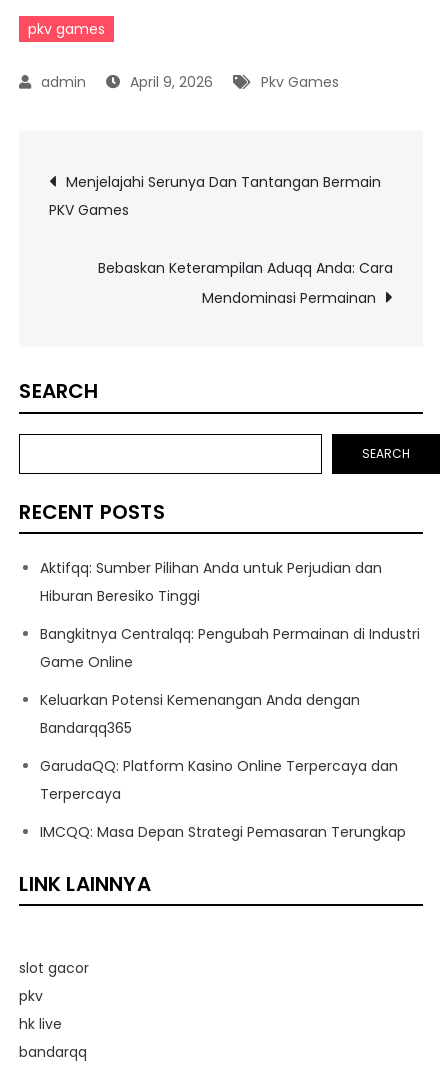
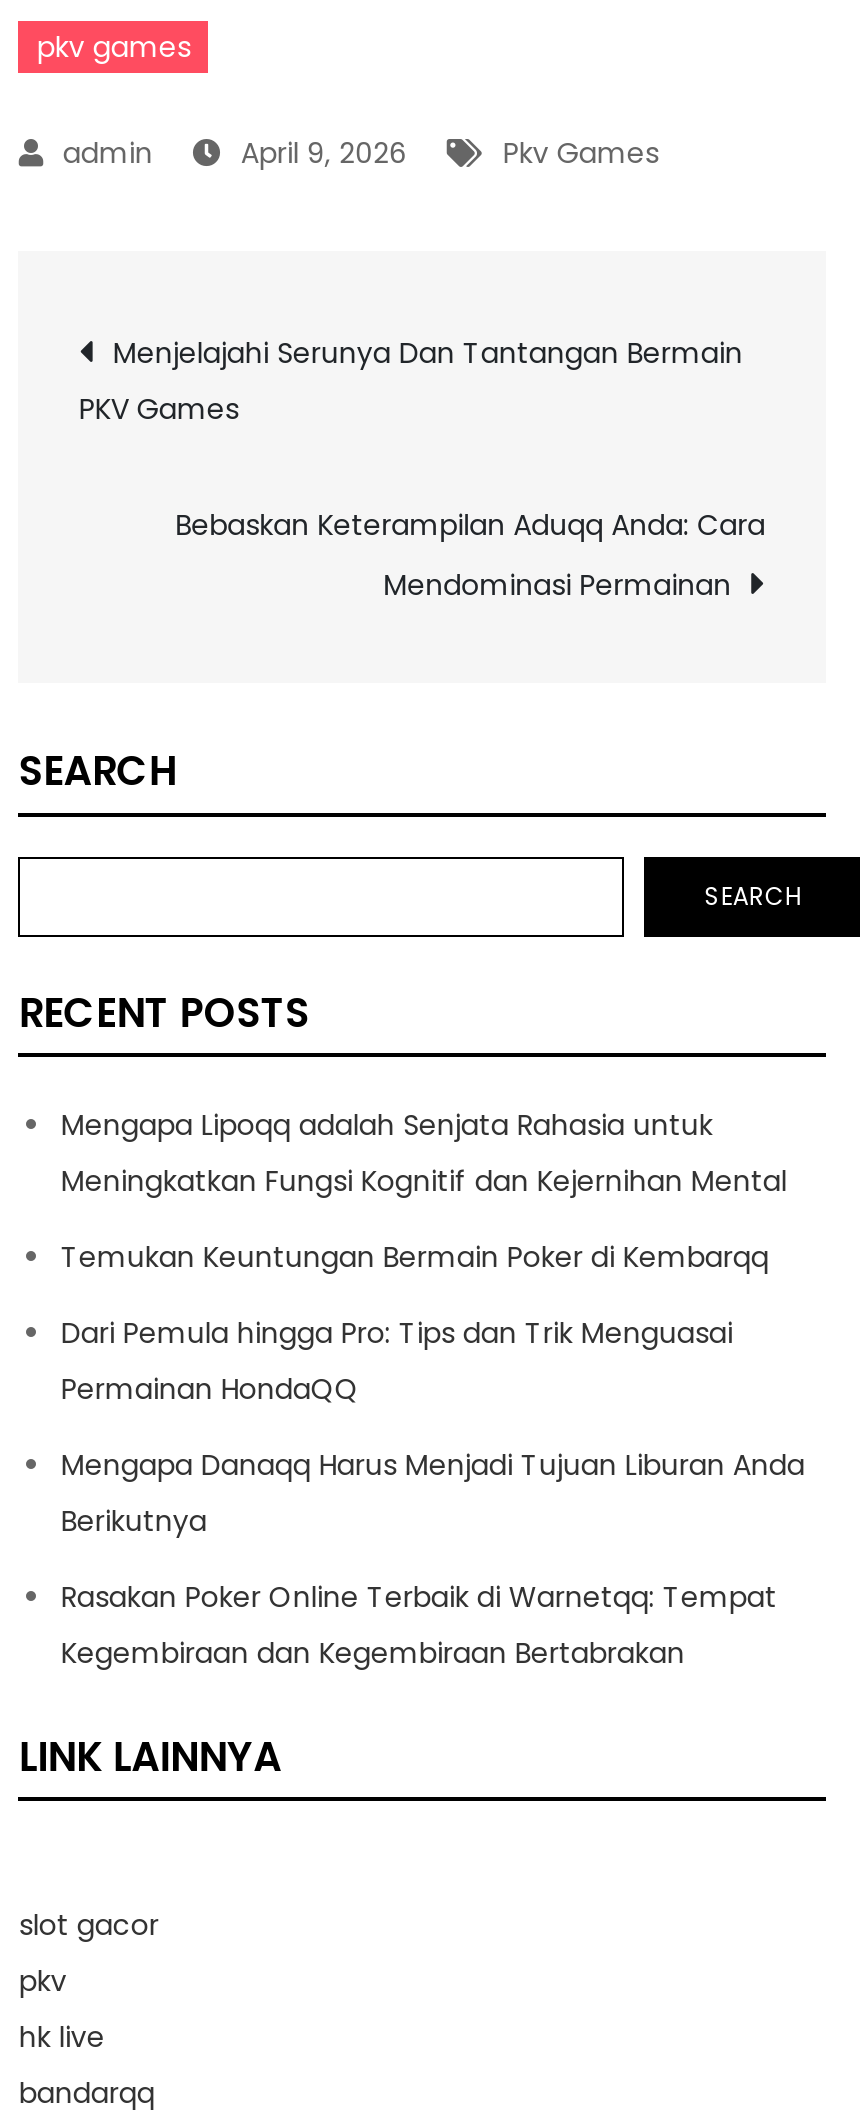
[40,558,382,606] Aktifqq: Sumber Pilihan Anda untuk Perjudian dan | Hiburan Beresiko Tinggi -> [61,1105,787,1201] Mengapa Lipoqq adalah Senjata Rahasia untuk | Meningkatkan Fungsi Kognitif dan Kejernihan Mental
[40,624,420,672] Bangkitnya Centralqq: Pengubah Permainan di Industri | Game Online -> [61,1237,769,1277] Temukan Keuntungan Bermain Poker di Kembarqq
[40,690,360,738] Keluarkan Potensi Kemenangan Anda dengan | Bandarqq365 -> [61,1313,733,1409] Dari Pemula hingga Pro: Tips dan Trik Menguasai | Permainan HondaQQ
[40,756,398,804] GarudaQQ: Platform Kasino Online Terpercaya dan | Terpercaya -> [61,1445,805,1541] Mengapa Danaqq Harus Menjadi Tujuan Liburan Anda | Berikutnya
[40,822,406,842] IMCQQ: Masa Depan Strategi Pemasaran Terungkap -> [61,1577,777,1673] Rasakan Poker Online Terbaik di Warnetqq: Tempat | Kegembiraan dan Kegembiraan Bertabrakan

